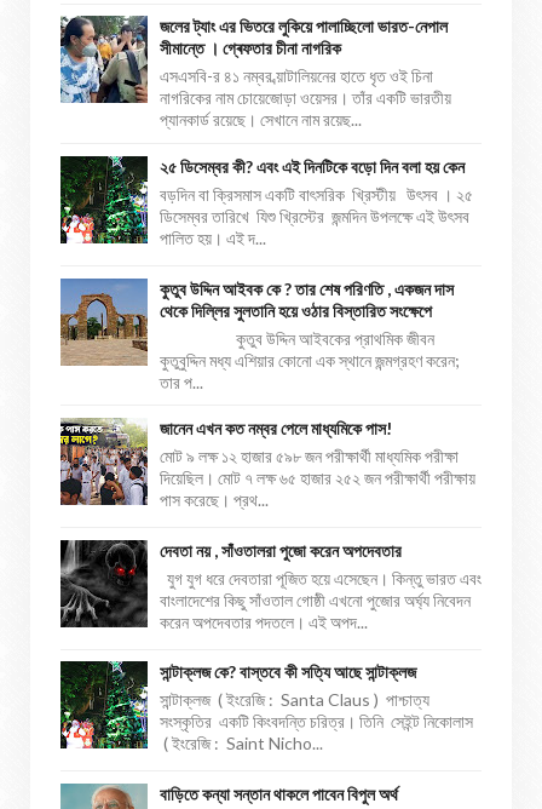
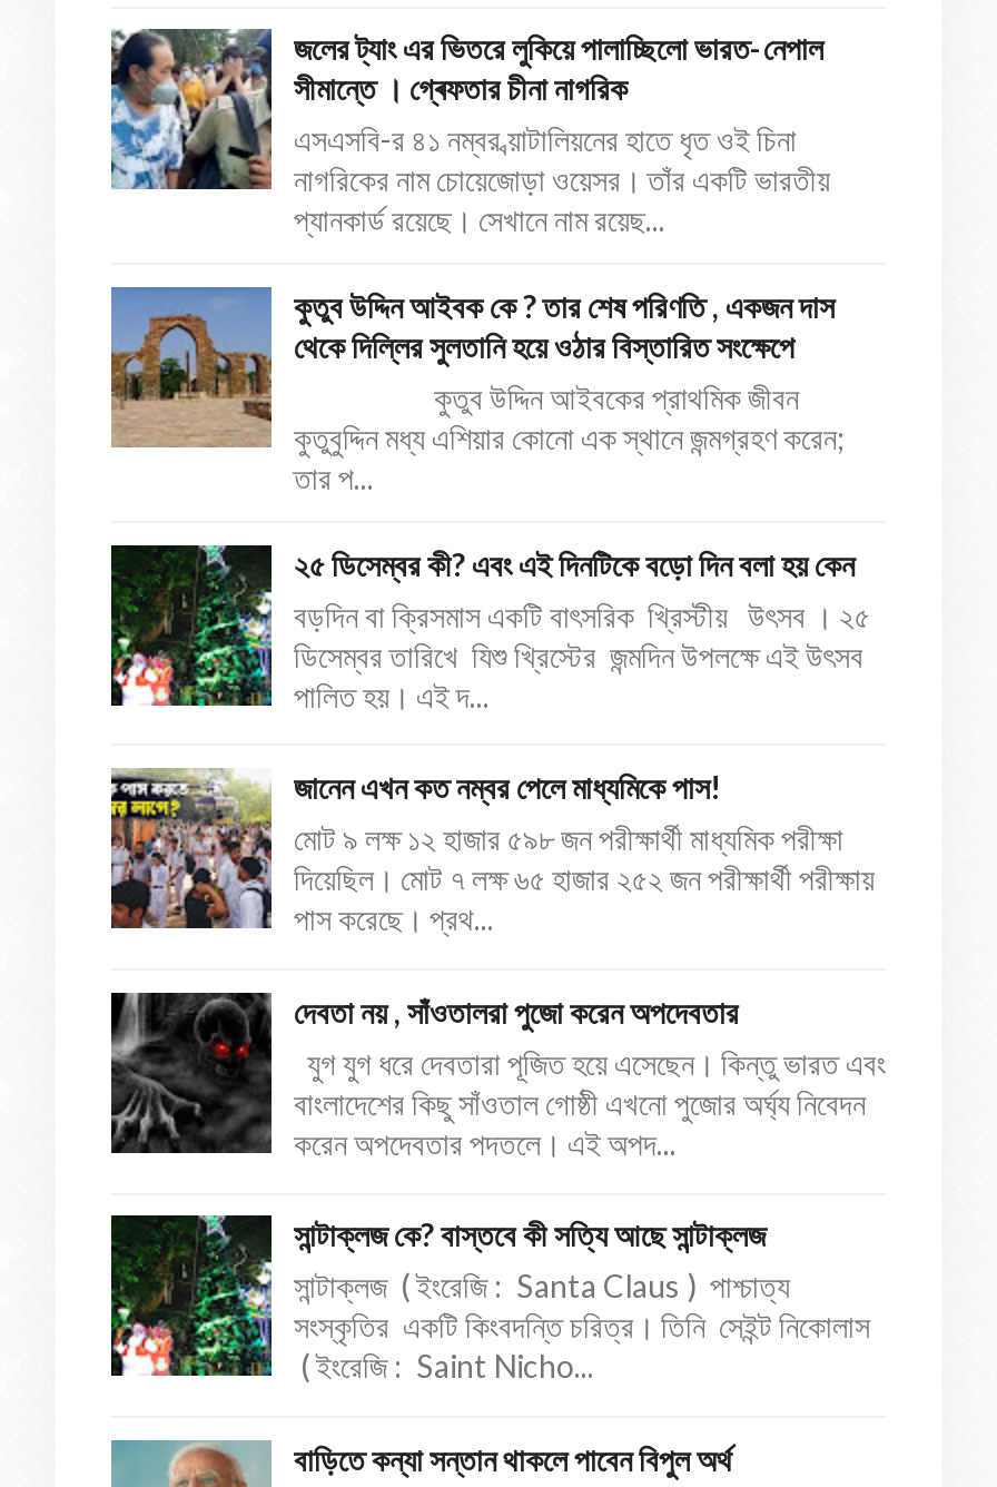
moved [59,155,473,248] -> [109,543,870,714]: [image] | ২৫ ডিসেম্বর কী? এবং এই দিনটিকে বড়ো দিন বলা হয় কেন | বড়দিন বা ক্রিসমাস একটি বাৎসরিক খ্রিস্টীয় উৎসব । ২৫ | ডিসেম্বর তারিখে যিশু খ্রিস্টের জন্মদিন উপলক্ষে এই উৎসব | পালিত হয়। এই দ...
moved [58,278,460,392] -> [107,287,846,496]: [image] | কুতুব উদ্দিন আইবক কে ? তার শেষ পরিণতি , একজন দাস | থেকে দিল্লির সুলতানি হয়ে ওঠার বিস্তারিত সংক্ষেপে | কুতুব উদ্দিন আইবকের প্রাথমিক জীবন | কুতুবুদ্দিন মধ্য এশিয়ার কোনো এক স্থানে জন্মগ্রহণ করেন; | তার প...

